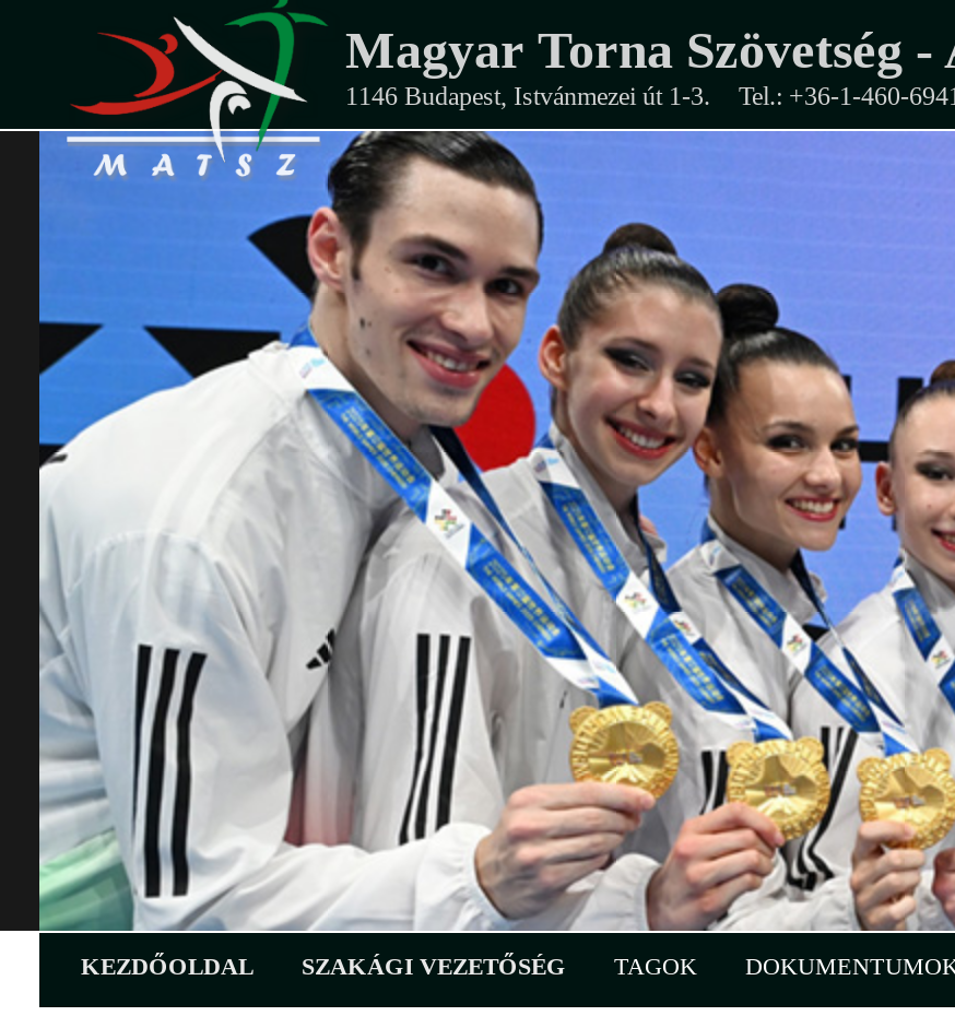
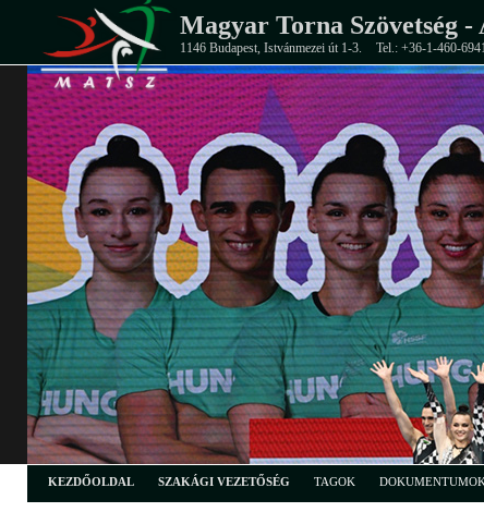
[37,129,948,933] [image] -> [26,64,481,465] [image]

